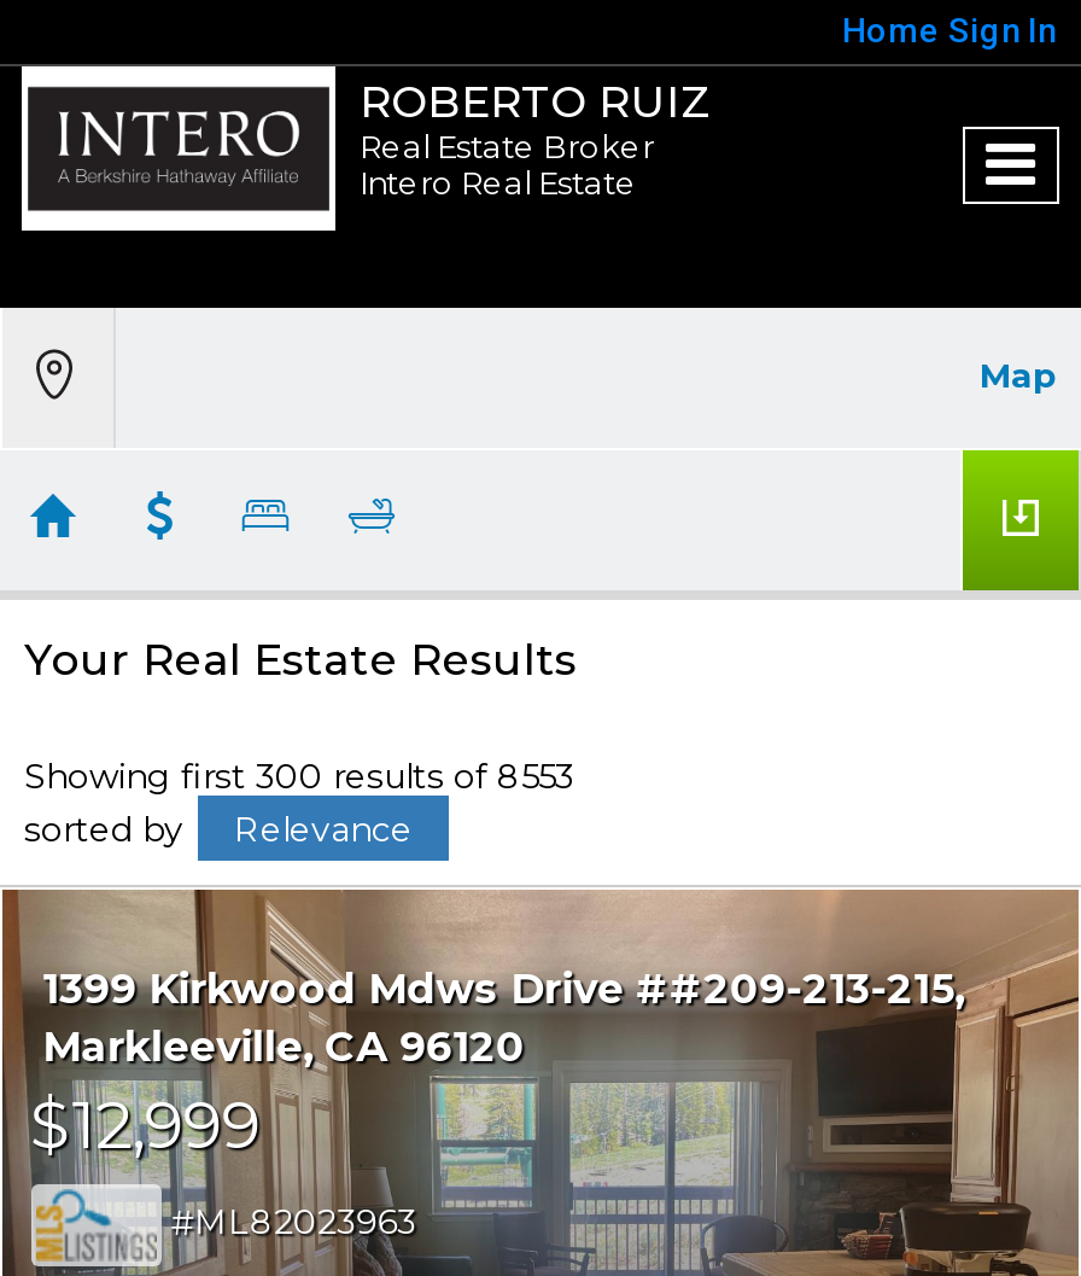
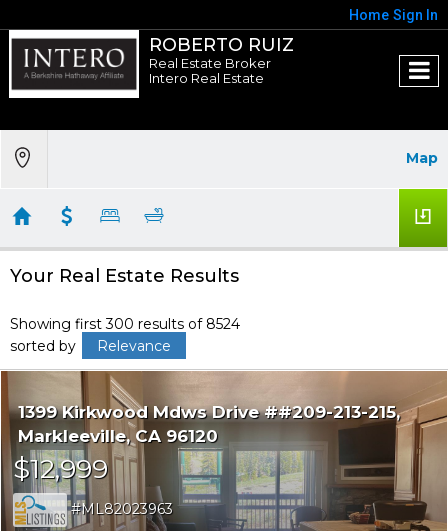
[24,754,574,798] Showing first 300 results of 8553 -> [10,315,240,333] Showing first 300 results of 8524

